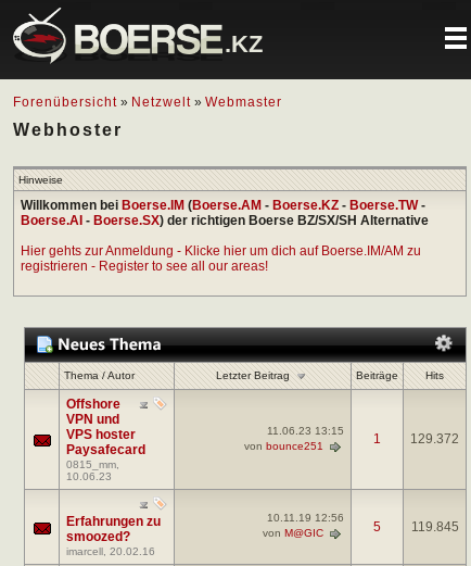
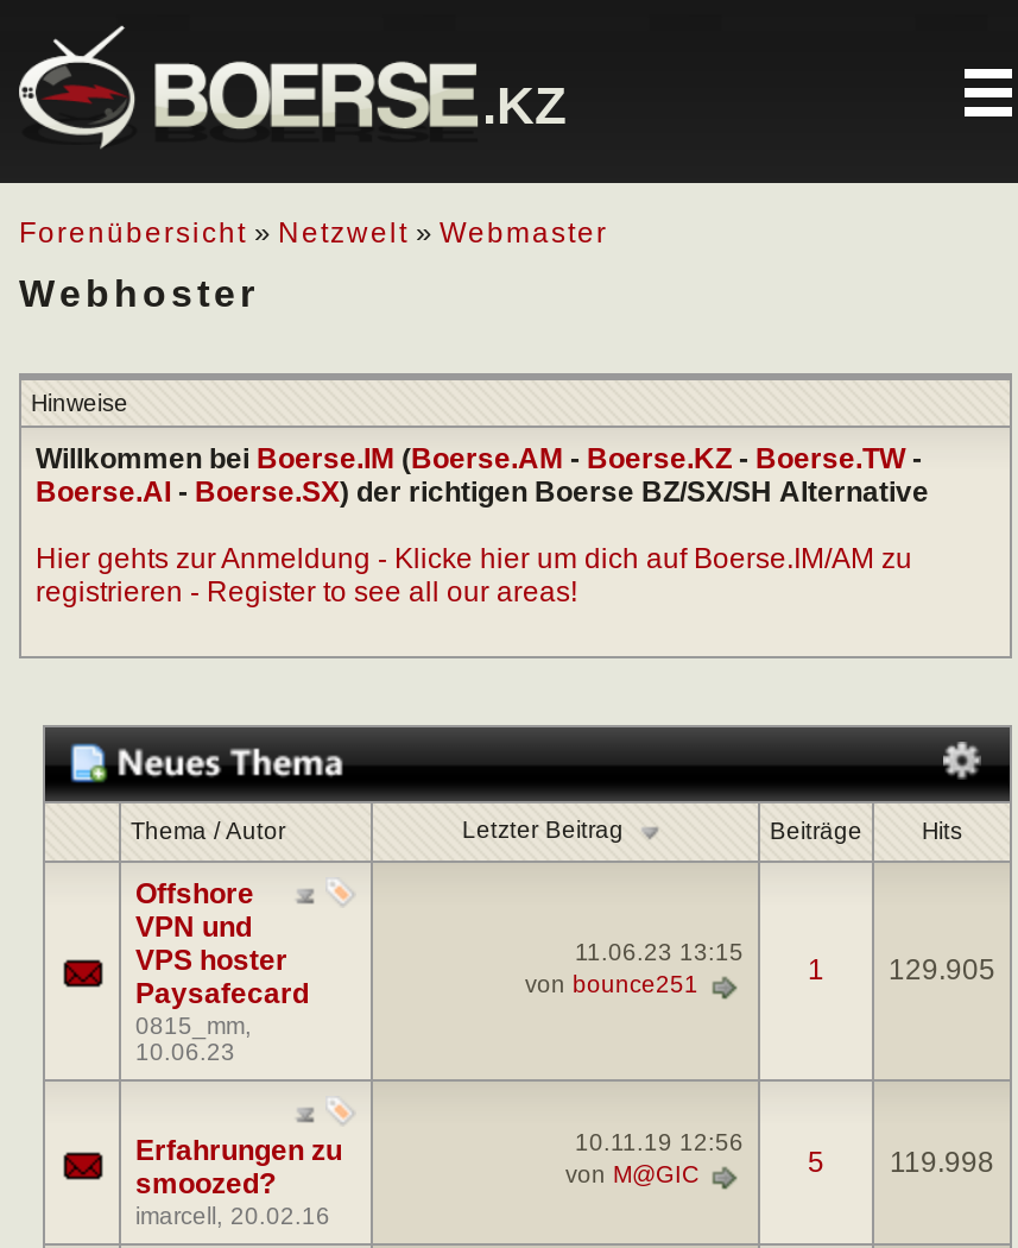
[373,431,459,446] 1 129.372 -> [808,952,995,986] 1 129.905
[373,519,459,534] 5 119.845 -> [808,1145,994,1178] 5 119.998

